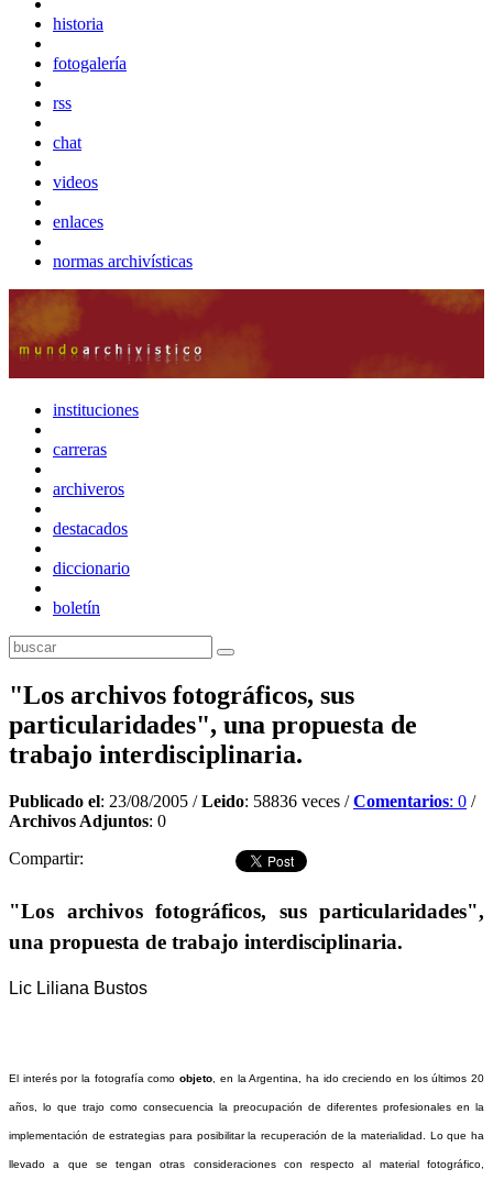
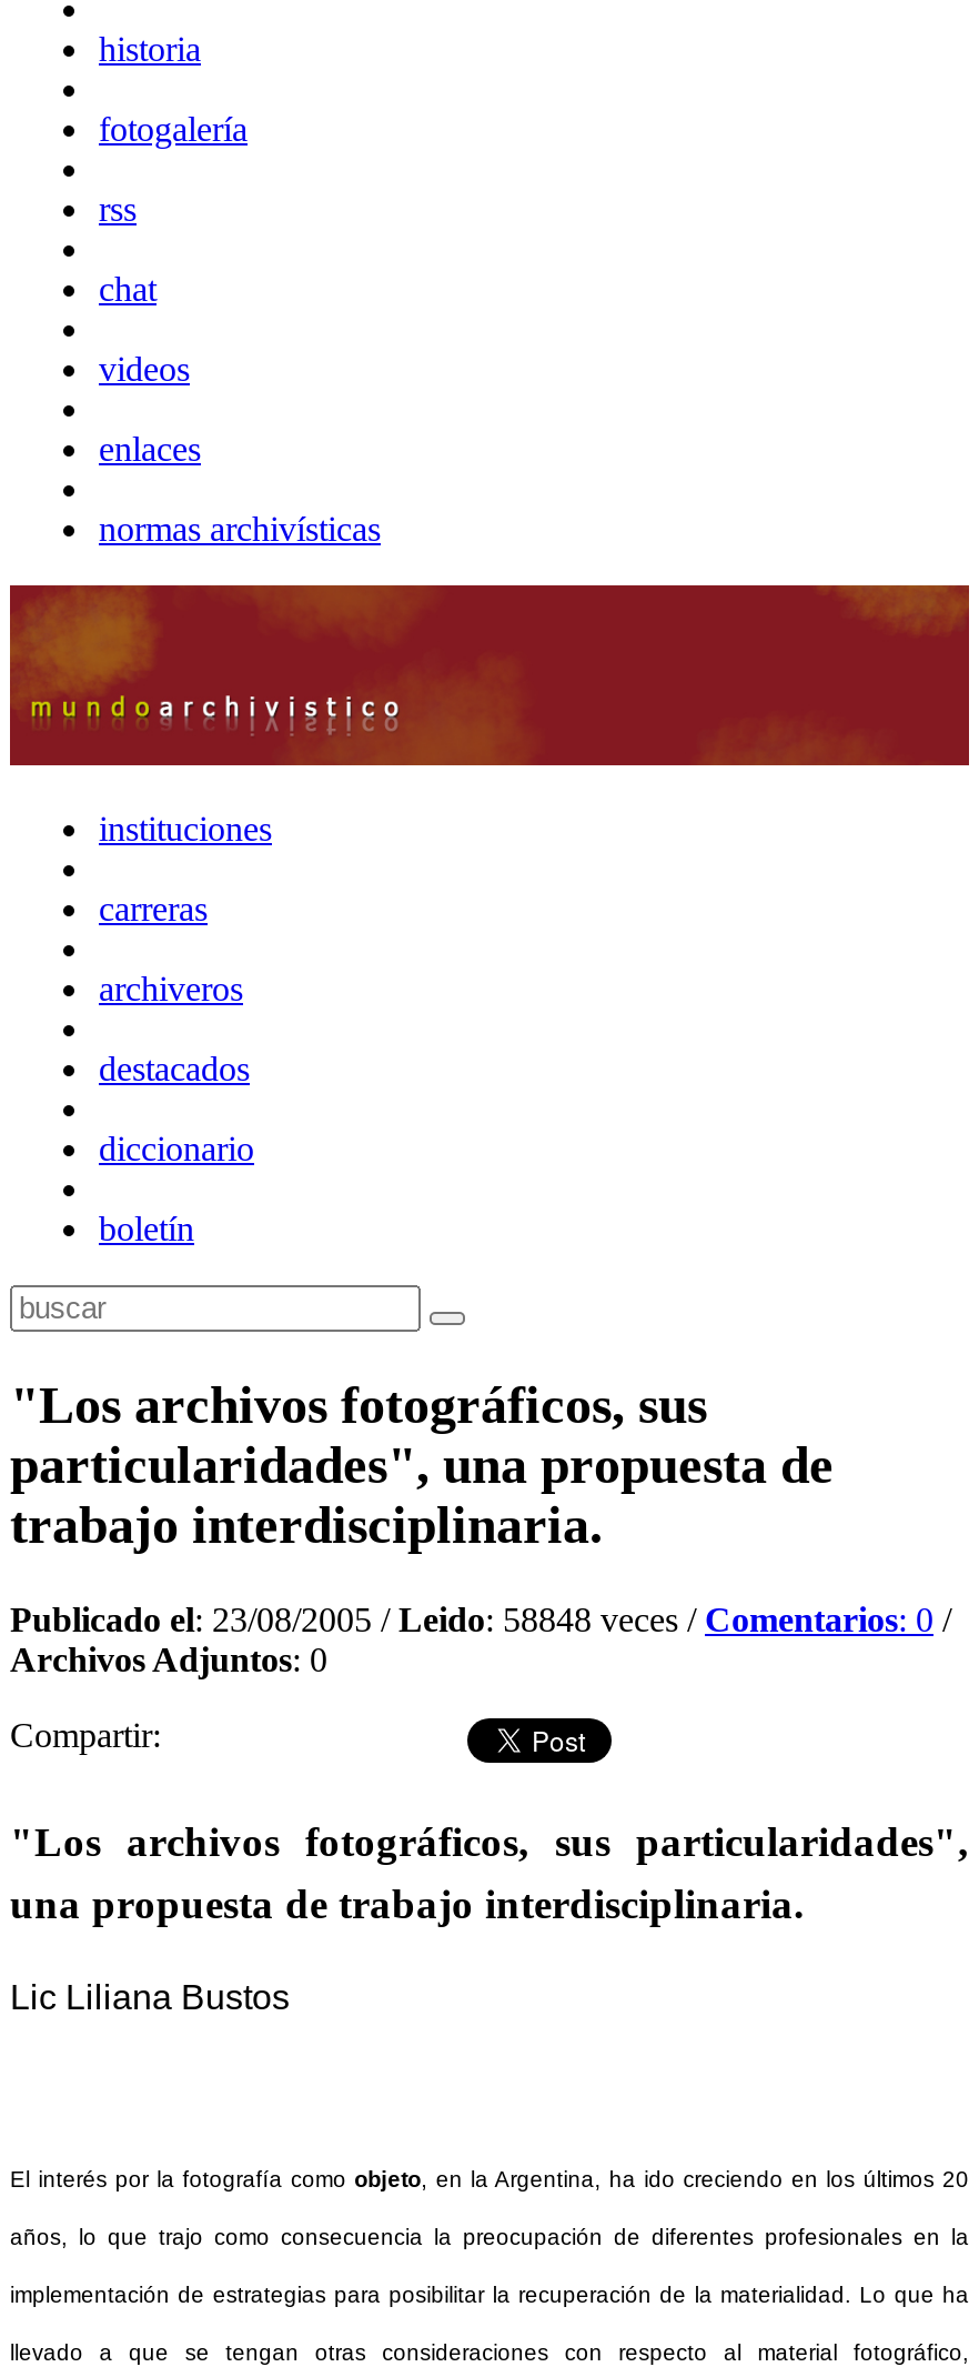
[9,791,475,810] Publicado el: 23/08/2005 / Leido: 58836 veces / Comentarios: 0 / -> [10,1599,951,1637] Publicado el: 23/08/2005 / Leido: 58848 veces / Comentarios: 0 /

